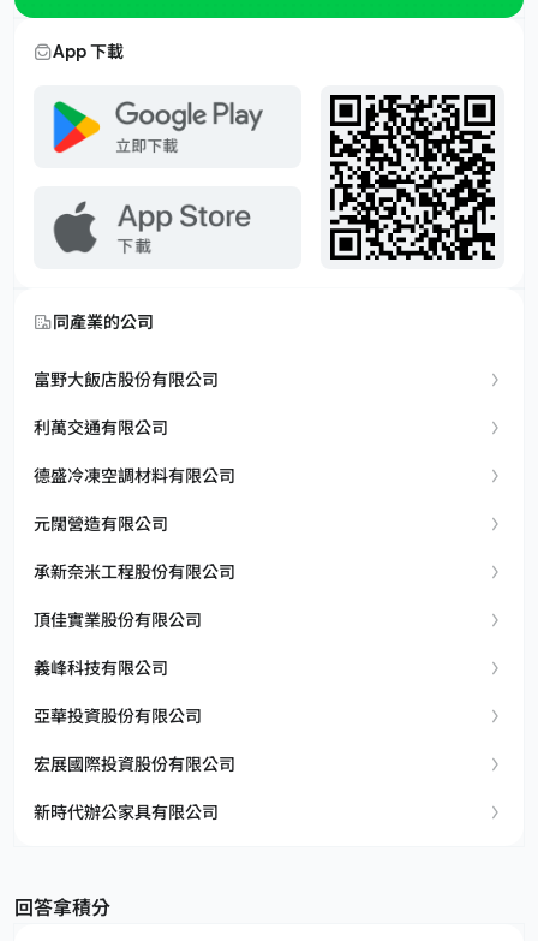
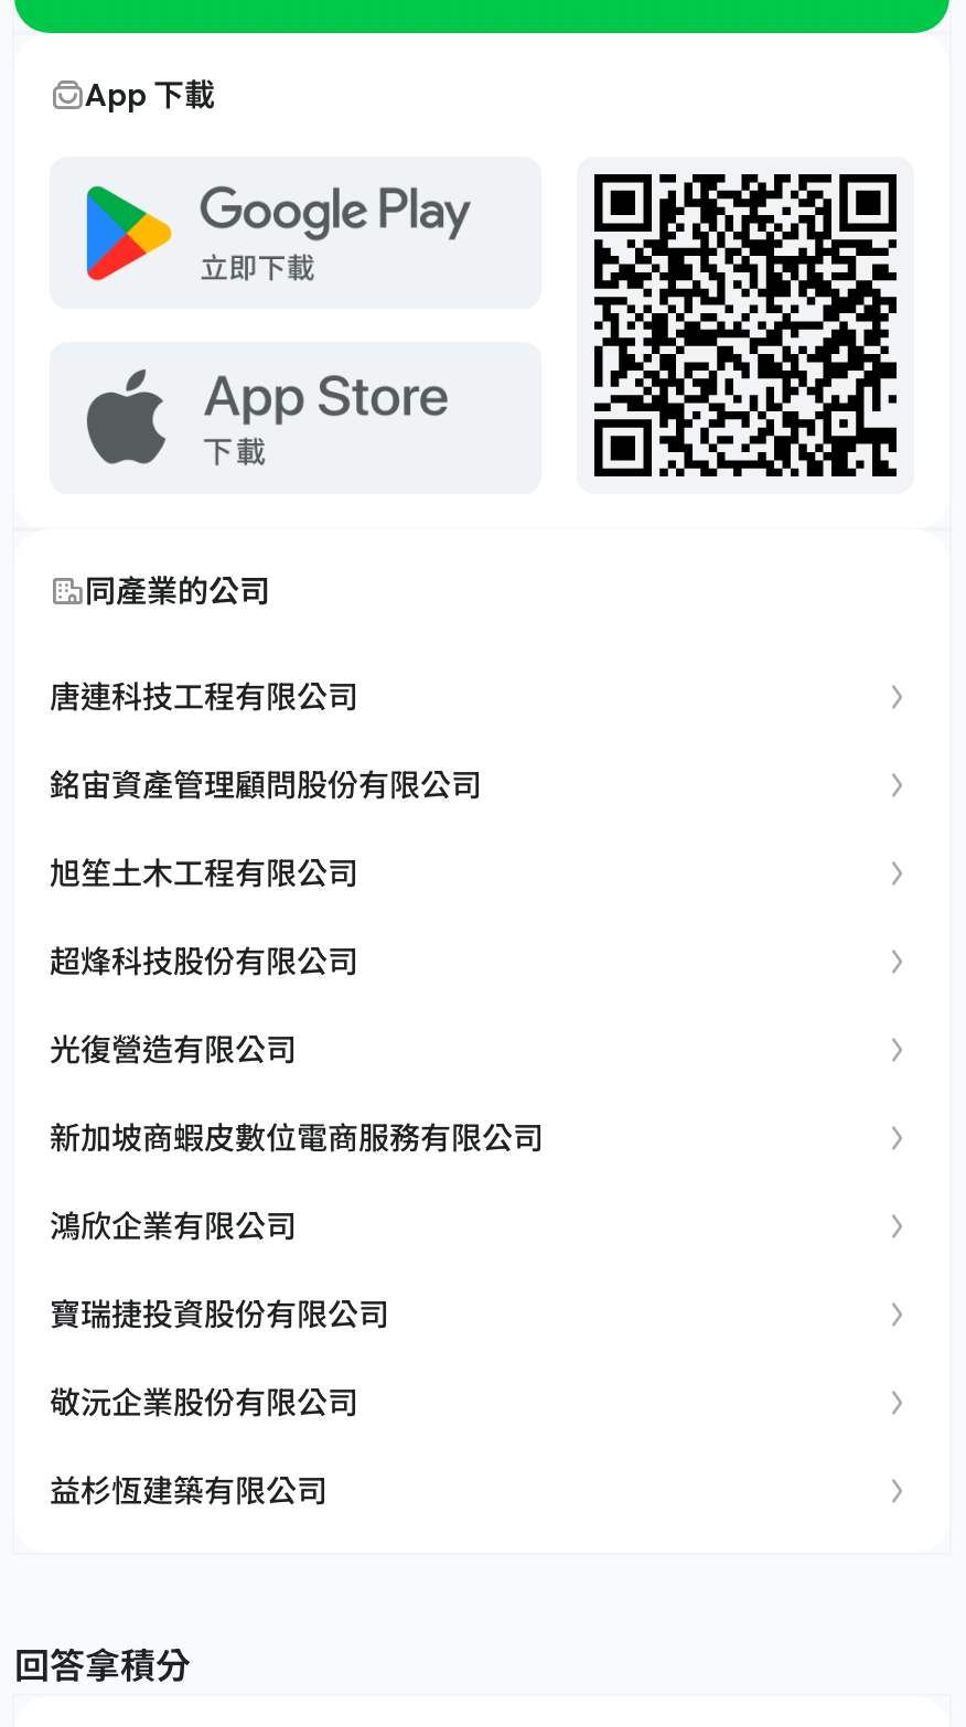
[34,369,219,389] 富野大飯店股份有限公司 -> [50,677,358,714] 唐連科技工程有限公司
[34,417,168,437] 利萬交通有限公司 -> [50,765,482,803] 銘宙資產管理顧問股份有限公司
[34,465,235,485] 德盛冷凍空調材料有限公司 -> [50,853,358,891] 旭笙土木工程有限公司
[34,513,168,533] 元闊營造有限公司 -> [50,942,358,979] 超烽科技股份有限公司
[34,561,235,582] 承新奈米工程股份有限公司 -> [50,1030,297,1067] 光復營造有限公司
[34,609,202,630] 頂佳實業股份有限公司 -> [50,1118,544,1156] 新加坡商蝦皮數位電商服務有限公司
[34,657,168,678] 義峰科技有限公司 -> [50,1206,297,1244] 鴻欣企業有限公司
[34,705,202,726] 亞華投資股份有限公司 -> [50,1294,389,1332] 寶瑞捷投資股份有限公司
[34,753,235,774] 宏展國際投資股份有限公司 -> [50,1383,358,1420] 敬沅企業股份有限公司
[34,801,219,822] 新時代辦公家具有限公司 -> [50,1471,328,1508] 益杉恆建築有限公司

